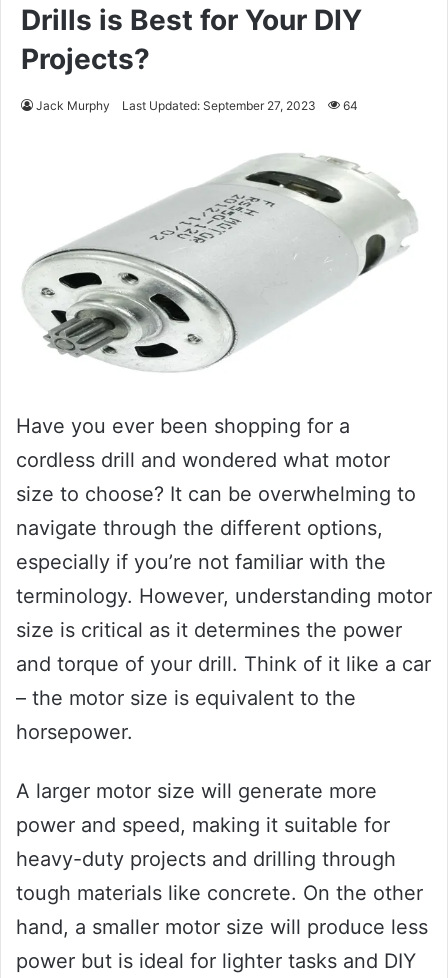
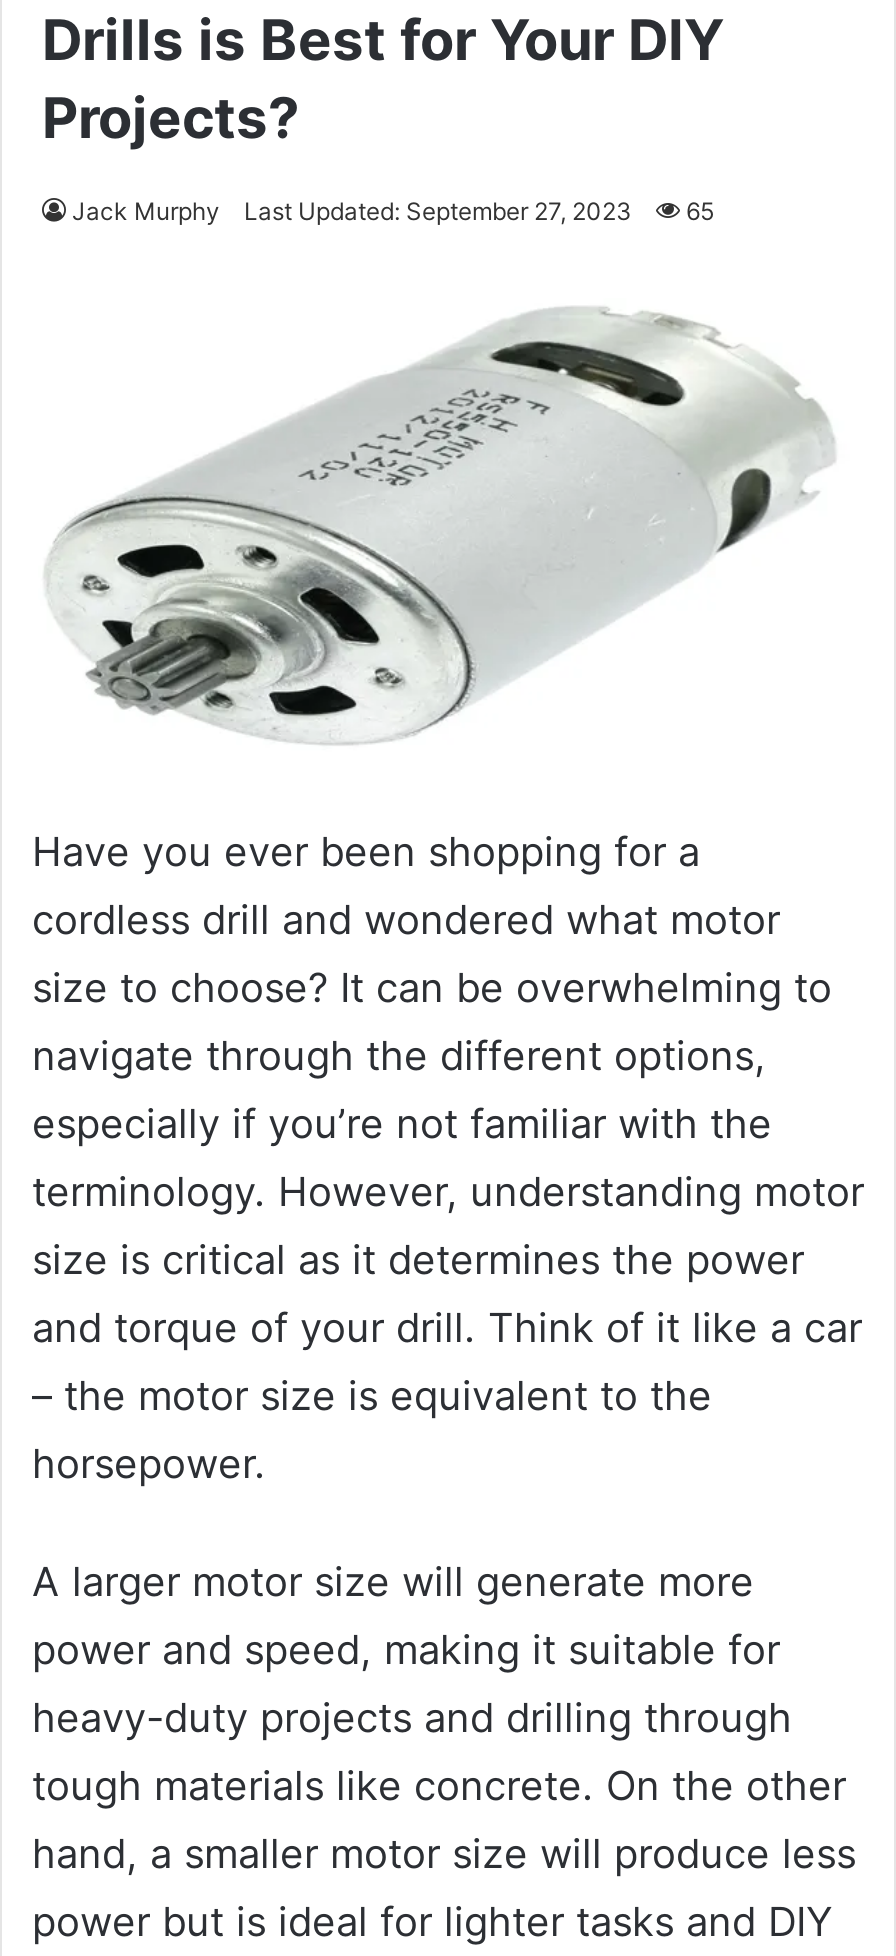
[36,98,358,113] Jack Murphy Last Updated: September 27, 2023 64 -> [72,196,714,226] Jack Murphy Last Updated: September 27, 2023 65

